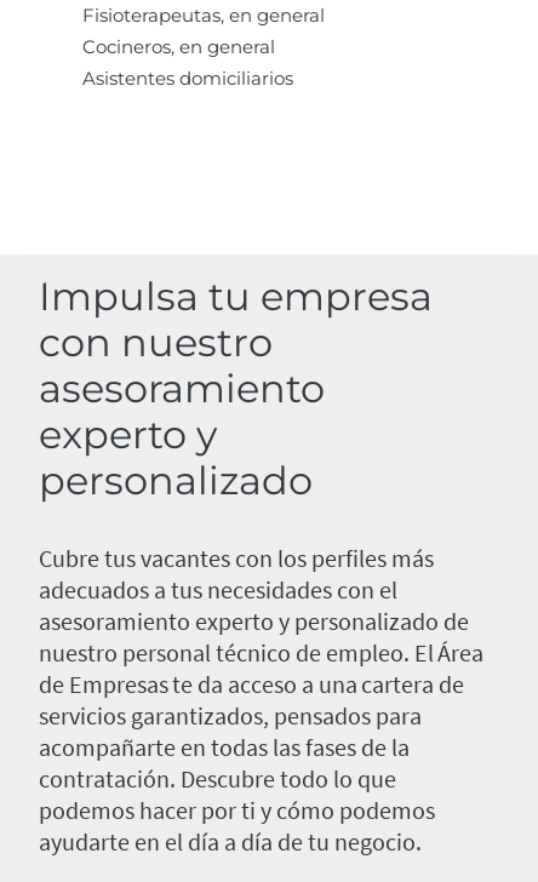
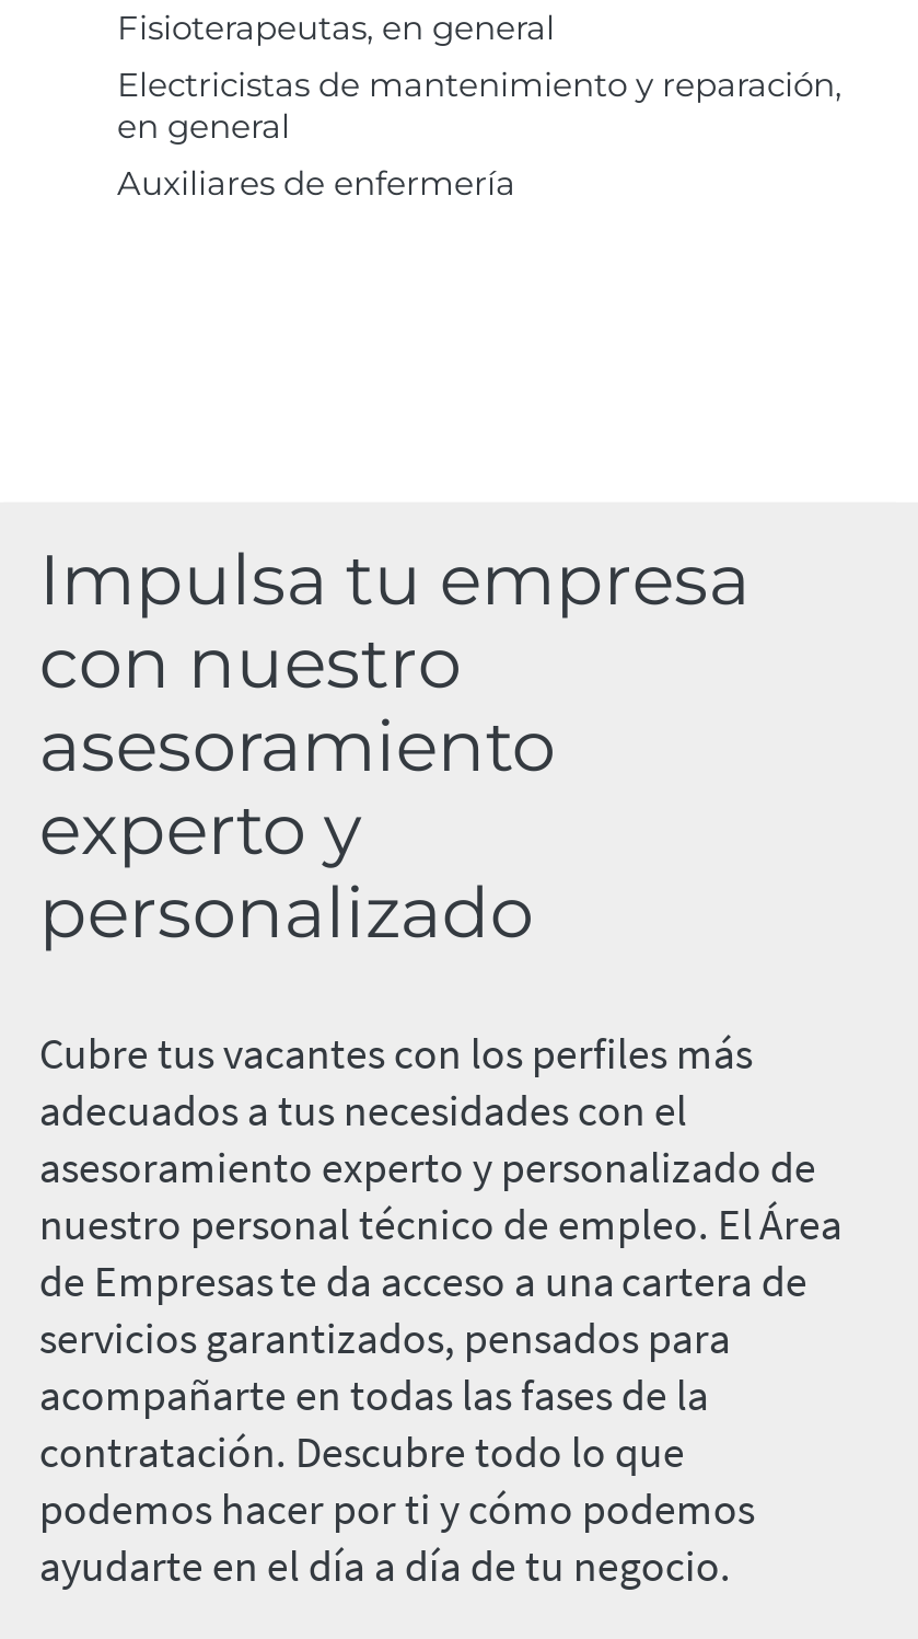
[82,35,293,90] Cocineros, en general | Asistentes domiciliarios -> [117,64,841,204] Electricistas de mantenimiento y reparación, | en general | Auxiliares de enfermería

